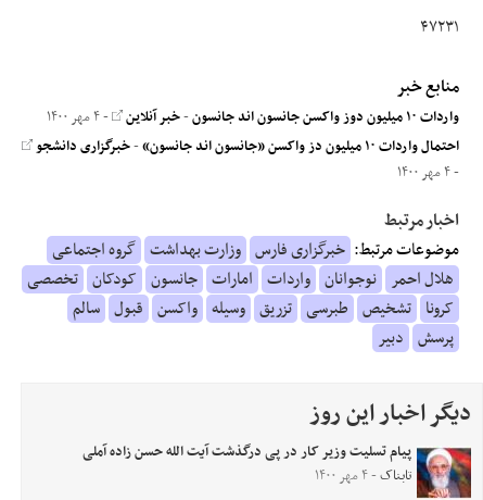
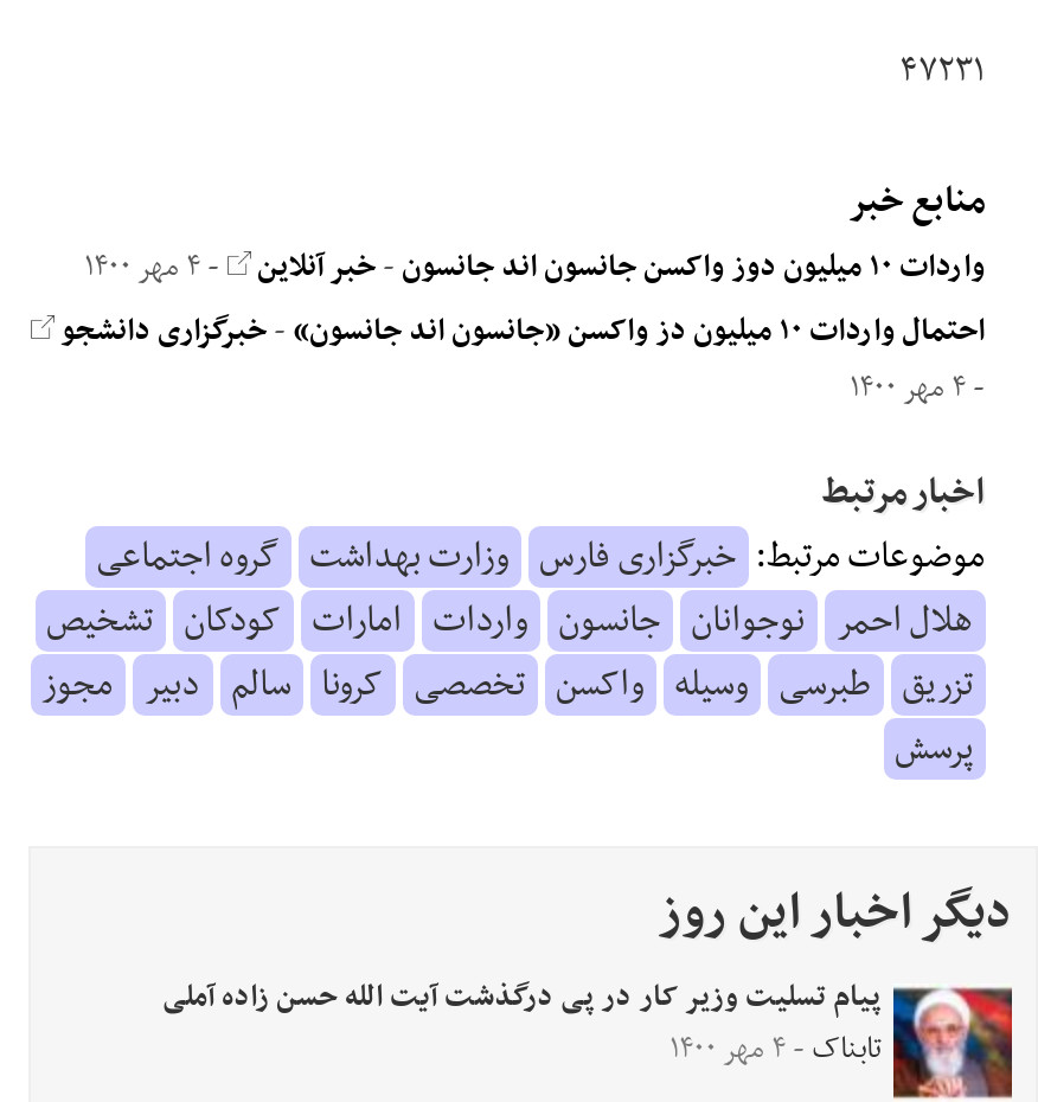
[27,265,453,352] هلال احمر نوجوانان واردات امارات جانسون کودکان تخصصی | کرونا تشخیص طبرسی تزریق وسیله واکسن قبول سالم | پرسش دبیر -> [42,590,973,780] هلال احمر نوجوانان جانسون واردات امارات کودکان تشخیص | تزریق طبرسی وسیله واکسن تخصصی کرونا سالم دبیر مجوز | پرسش

